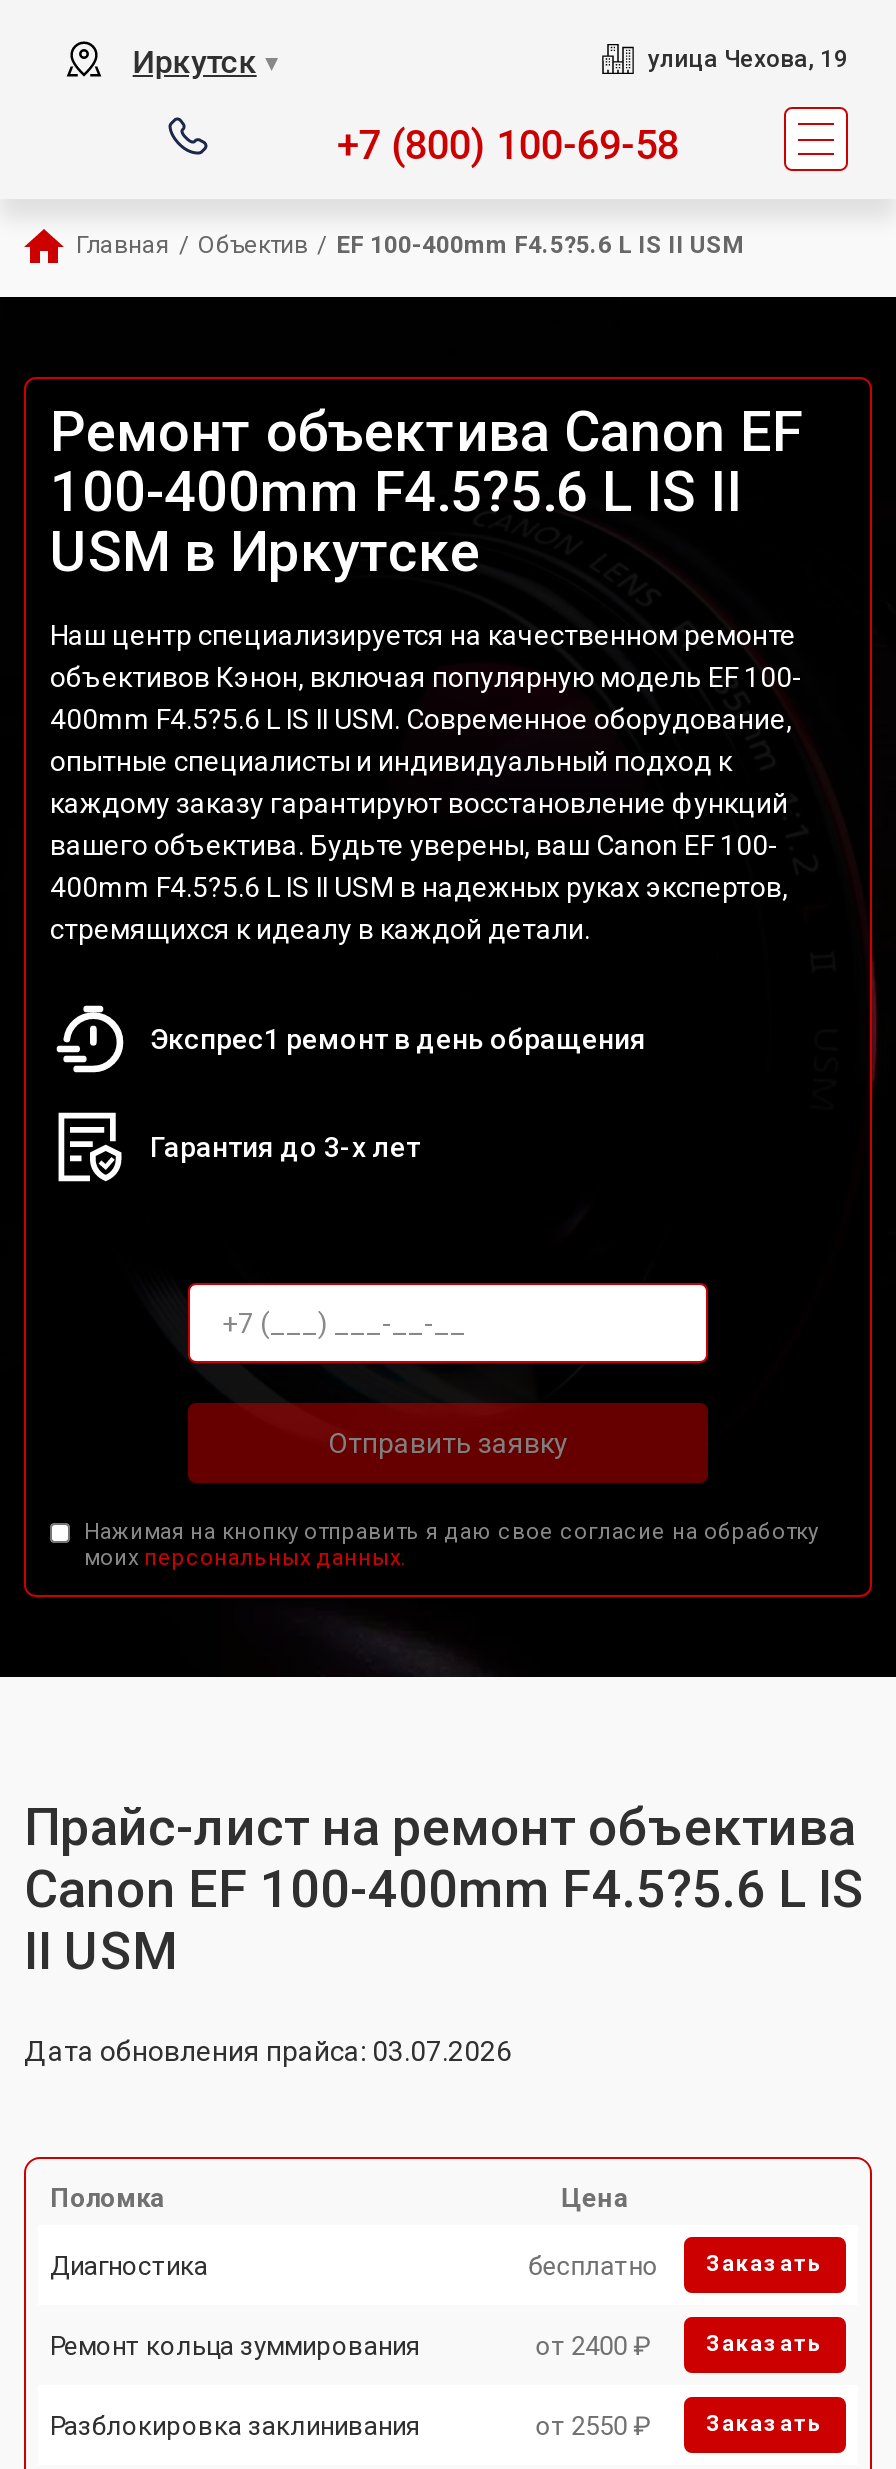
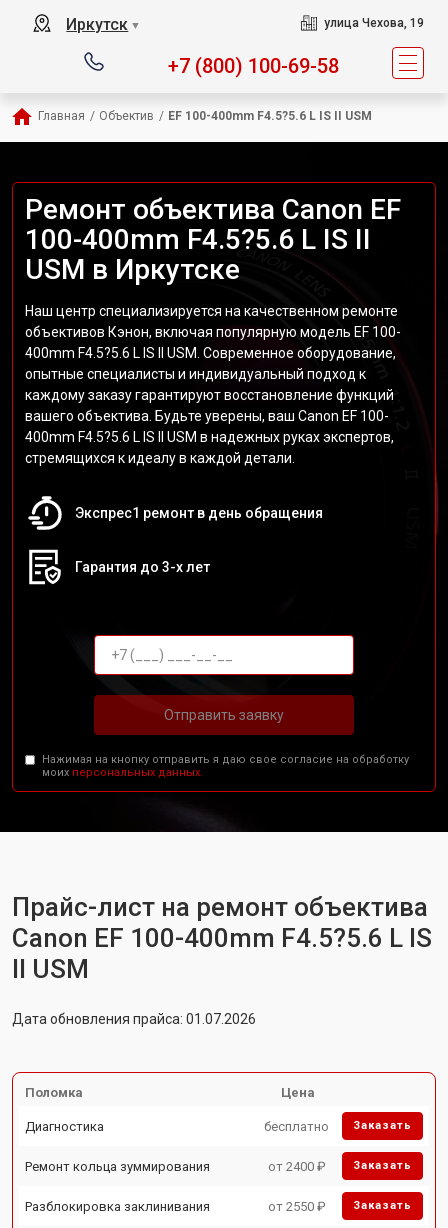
[24,2035,512,2067] Дата обновления прайса: 03.07.2026 -> [12,1011,256,1027] Дата обновления прайса: 01.07.2026

